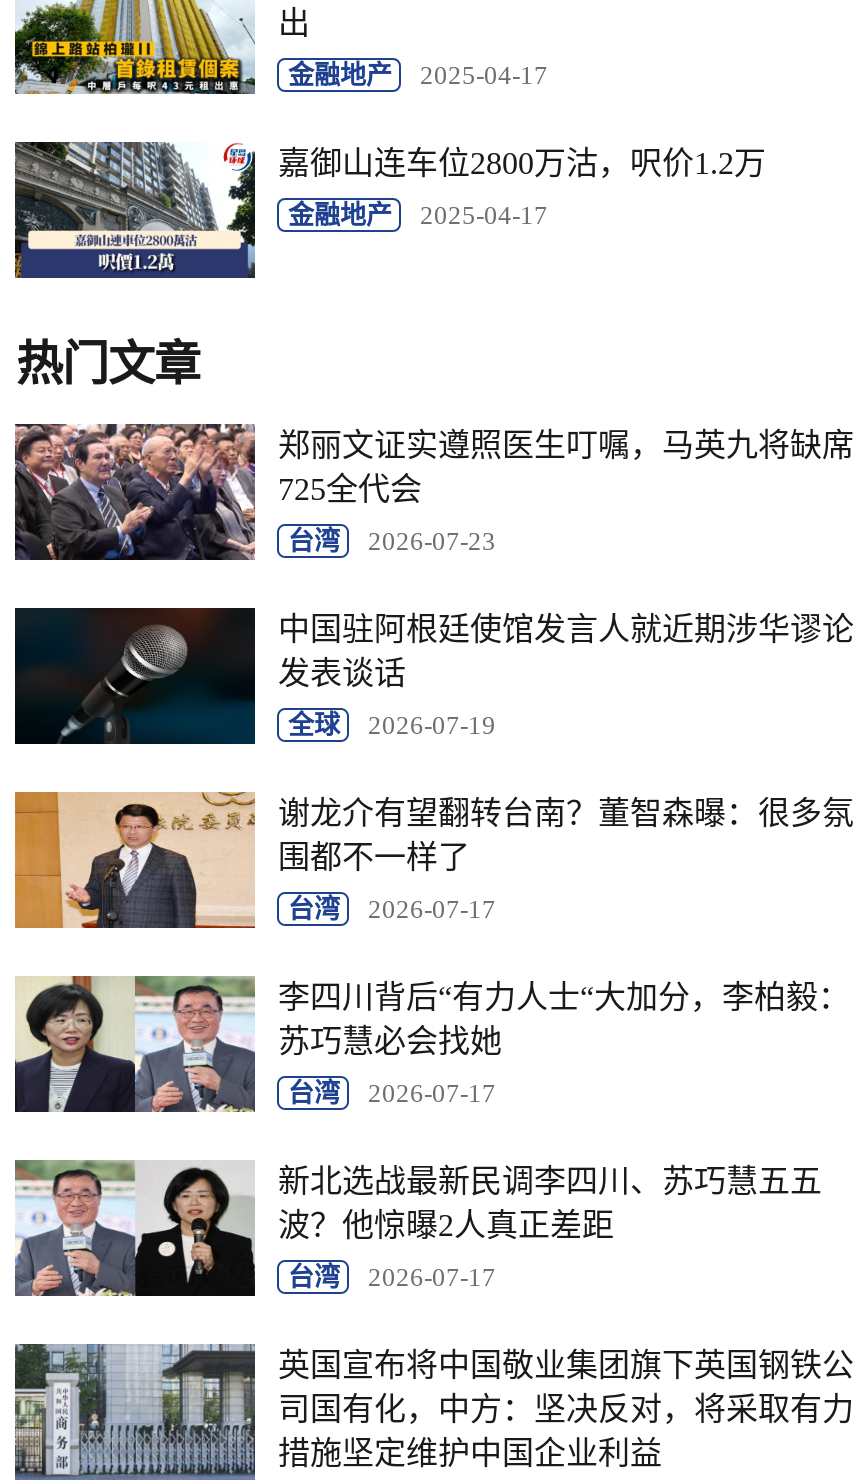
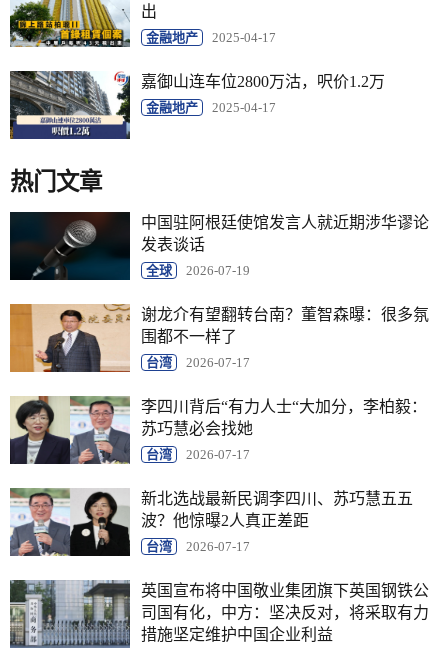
[13,422,854,562] [image] | 郑丽文证实遵照医生叮嘱，马英九将缺席 | 725全代会 | 台湾 | 2026-07-23 -> none

